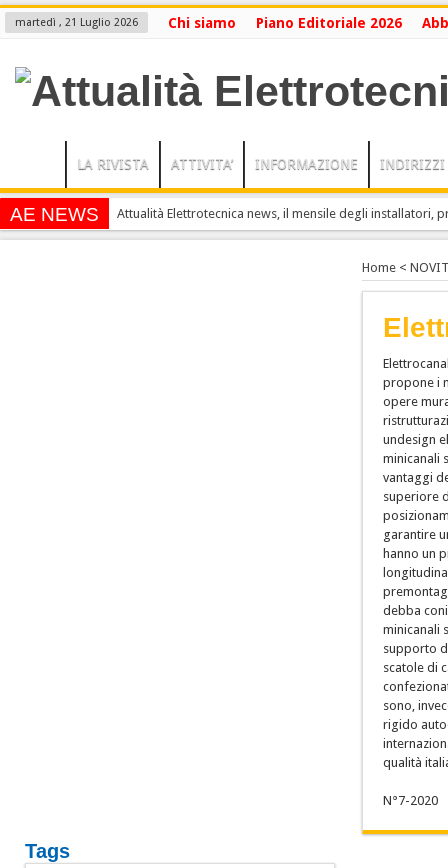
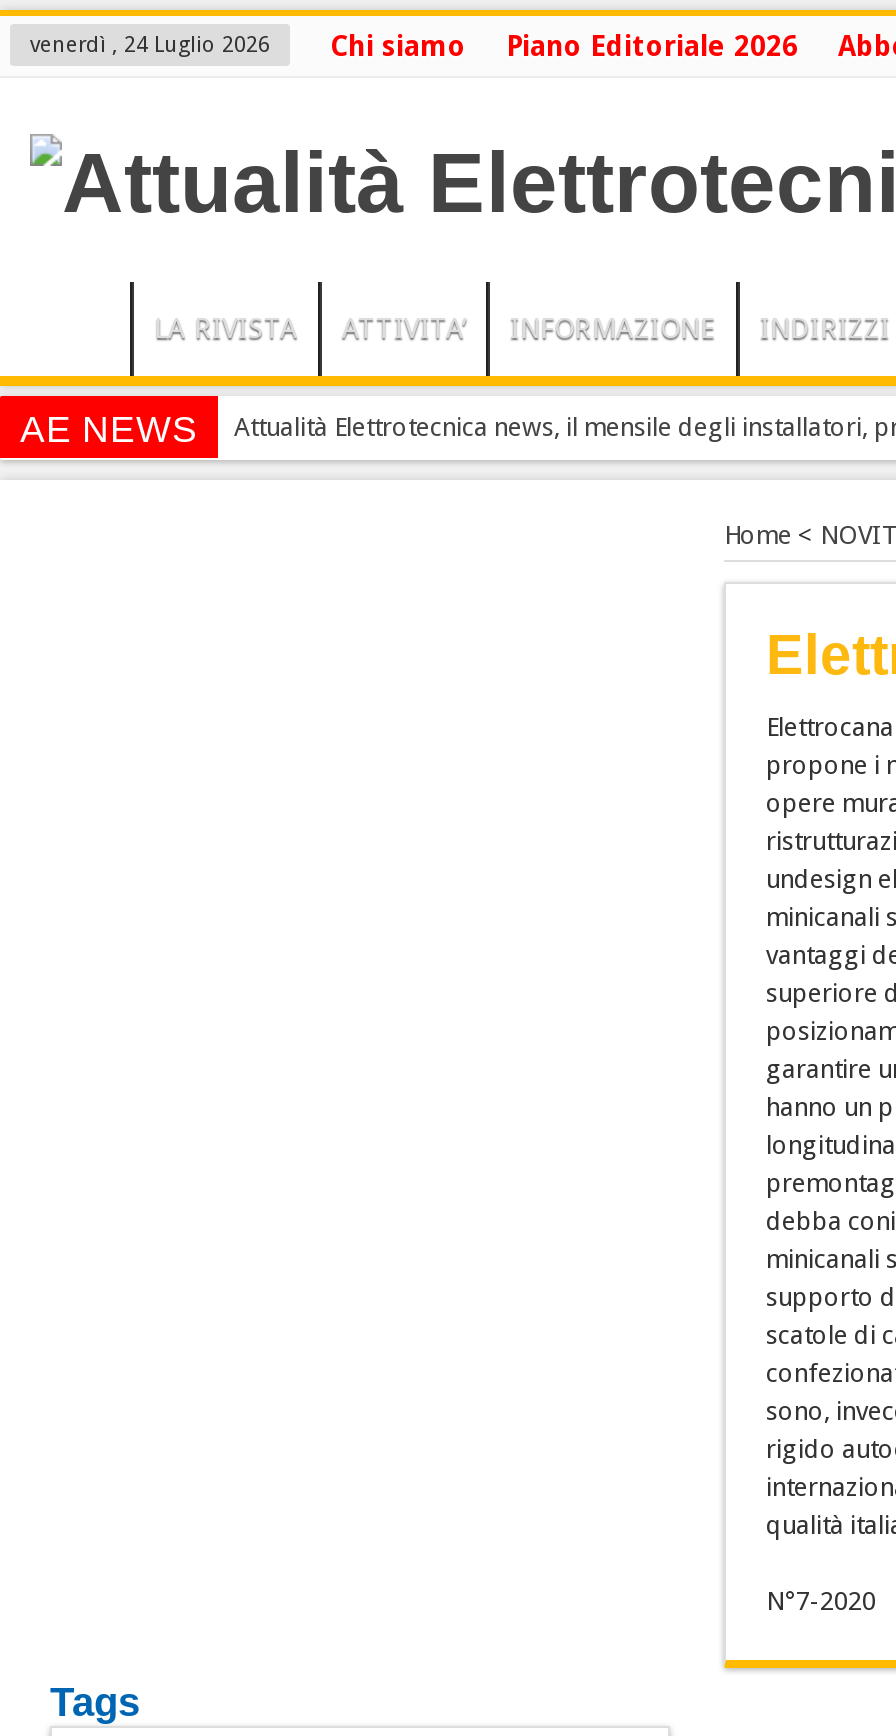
[15,16,138,29] martedì , 21 Luglio 2026 -> [30,32,270,58] venerdì , 24 Luglio 2026

